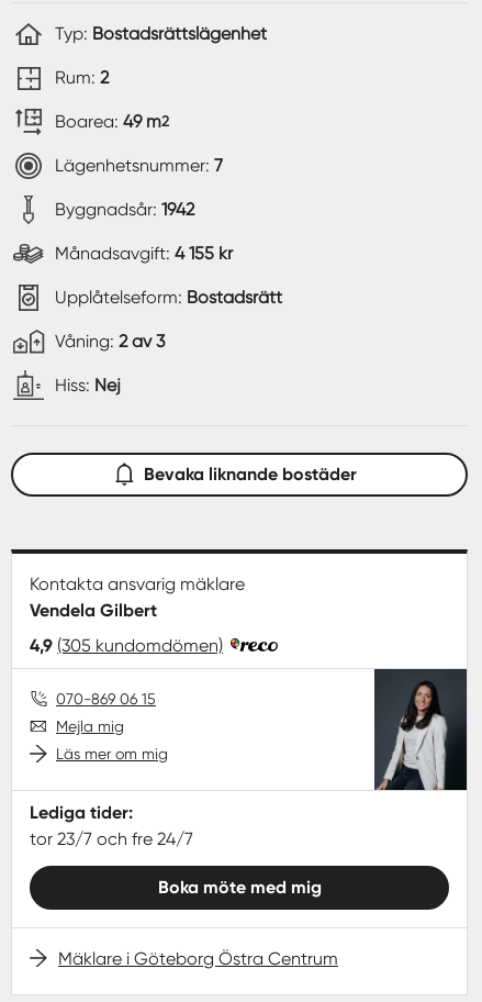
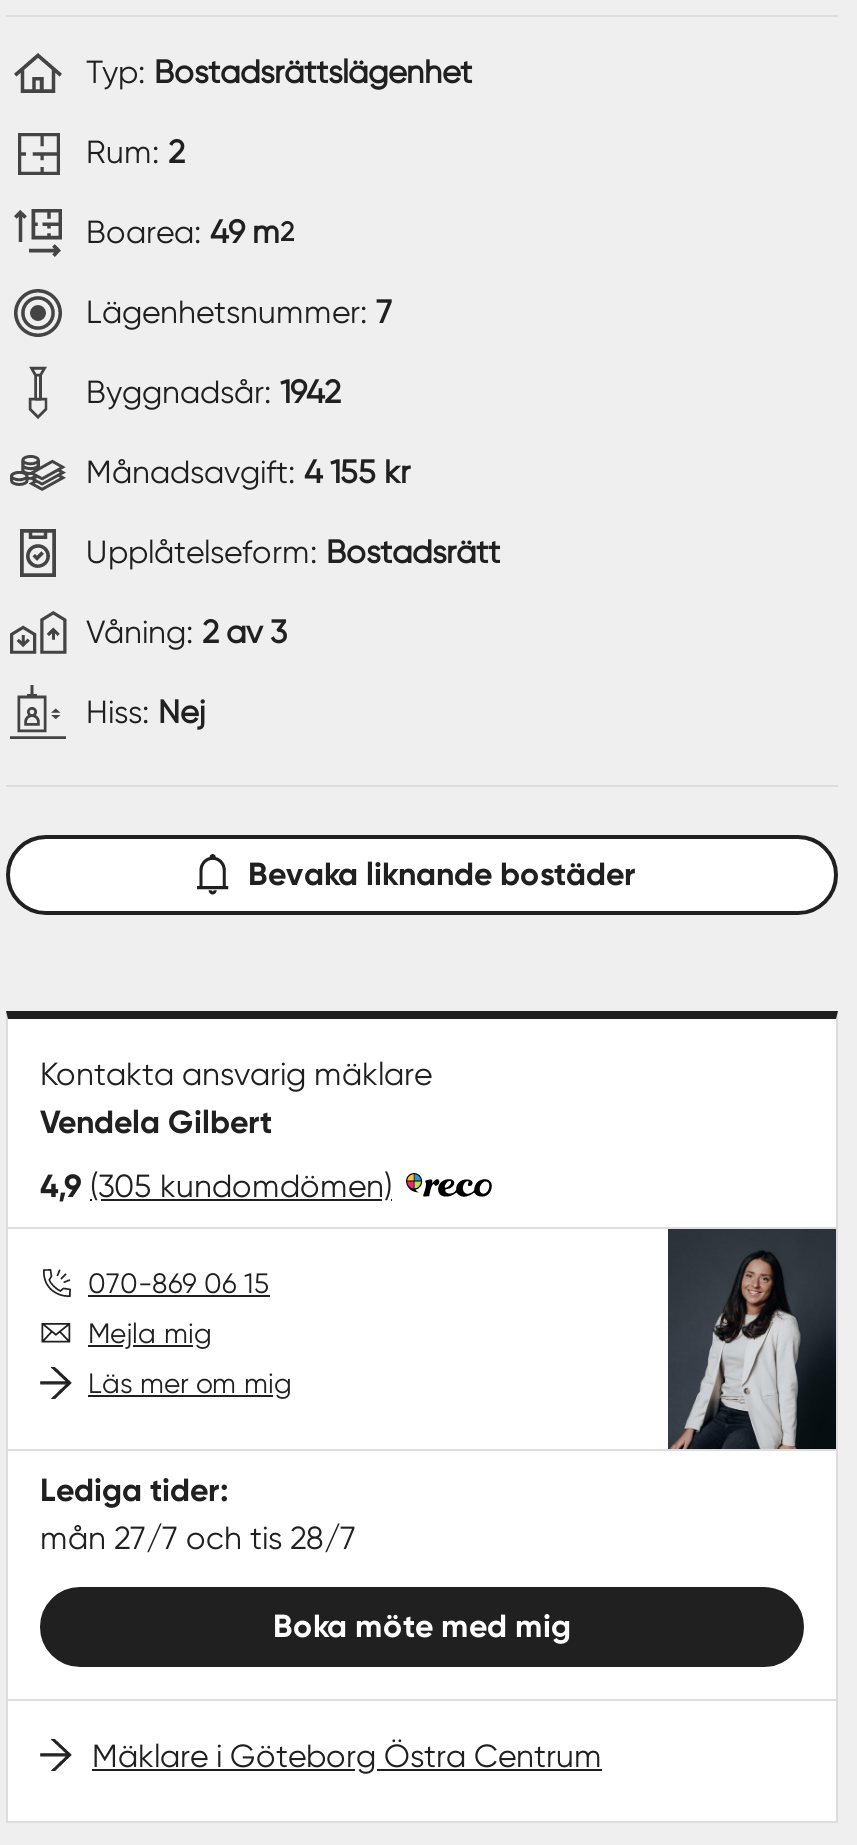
[30,828,193,849] tor 23/7 och fre 24/7 -> [40,1519,356,1557] mån 27/7 och tis 28/7

